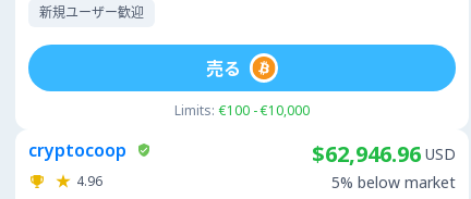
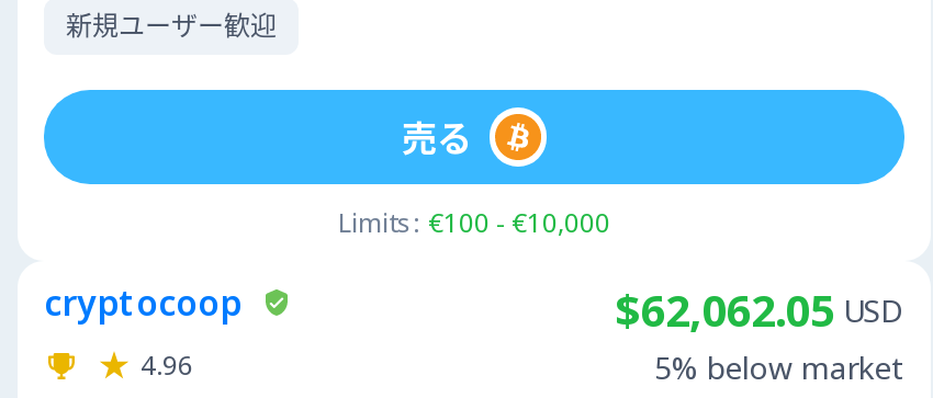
[312,139,456,169] $62,946.96 USD -> [615,281,904,340] $62,062.05 USD

